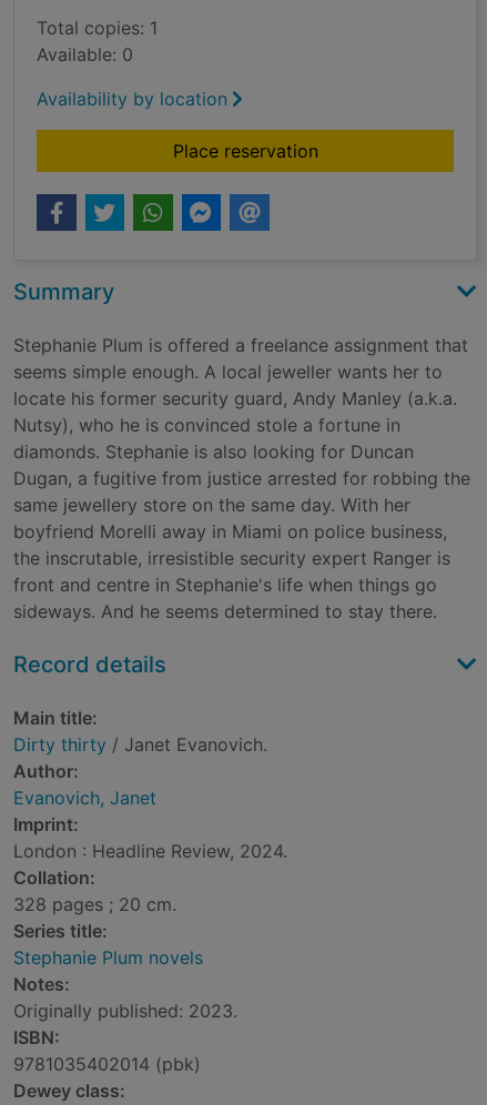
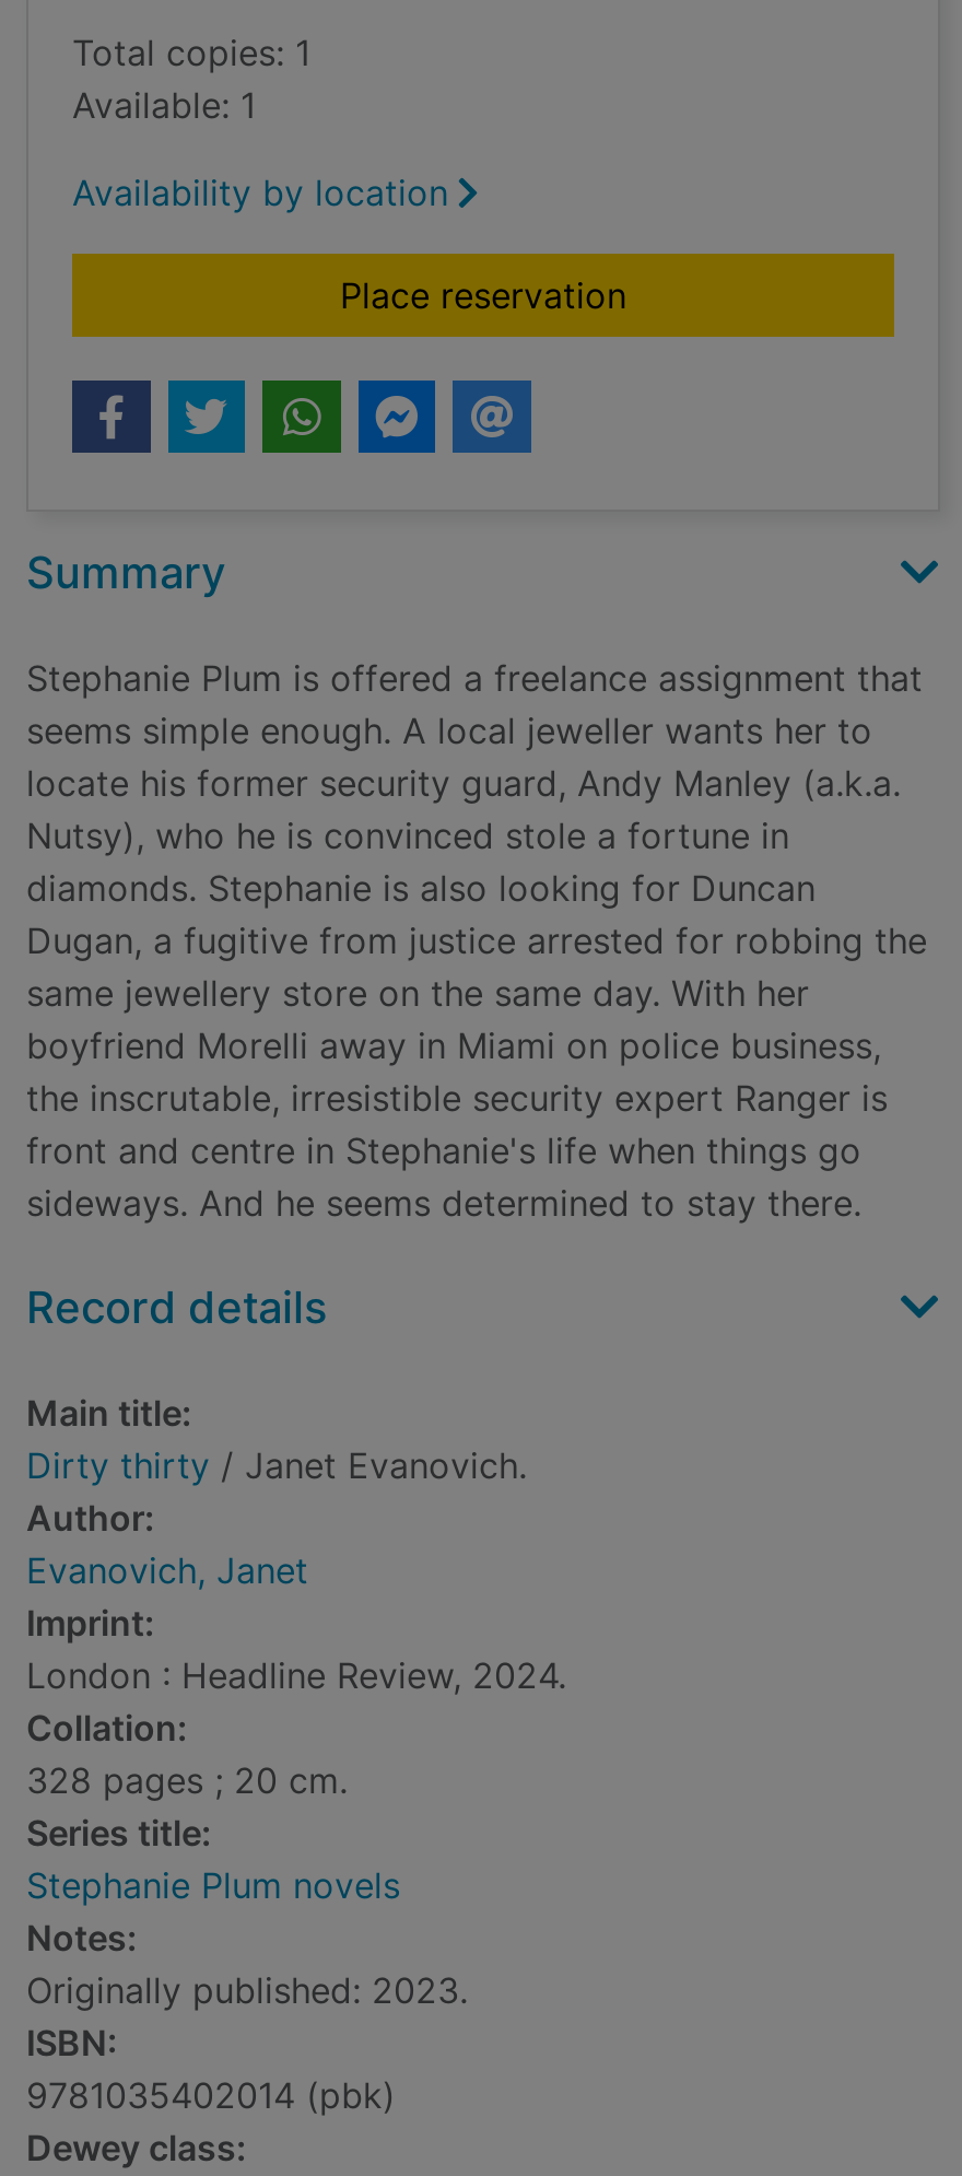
[37,44,133,66] Available: 0 -> [72,84,256,128] Available: 1

